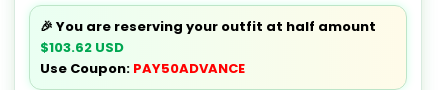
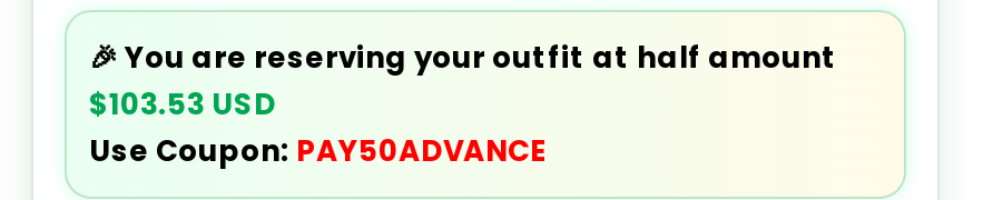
[40,38,124,57] $103.62 USD -> [89,84,276,126] $103.53 USD

